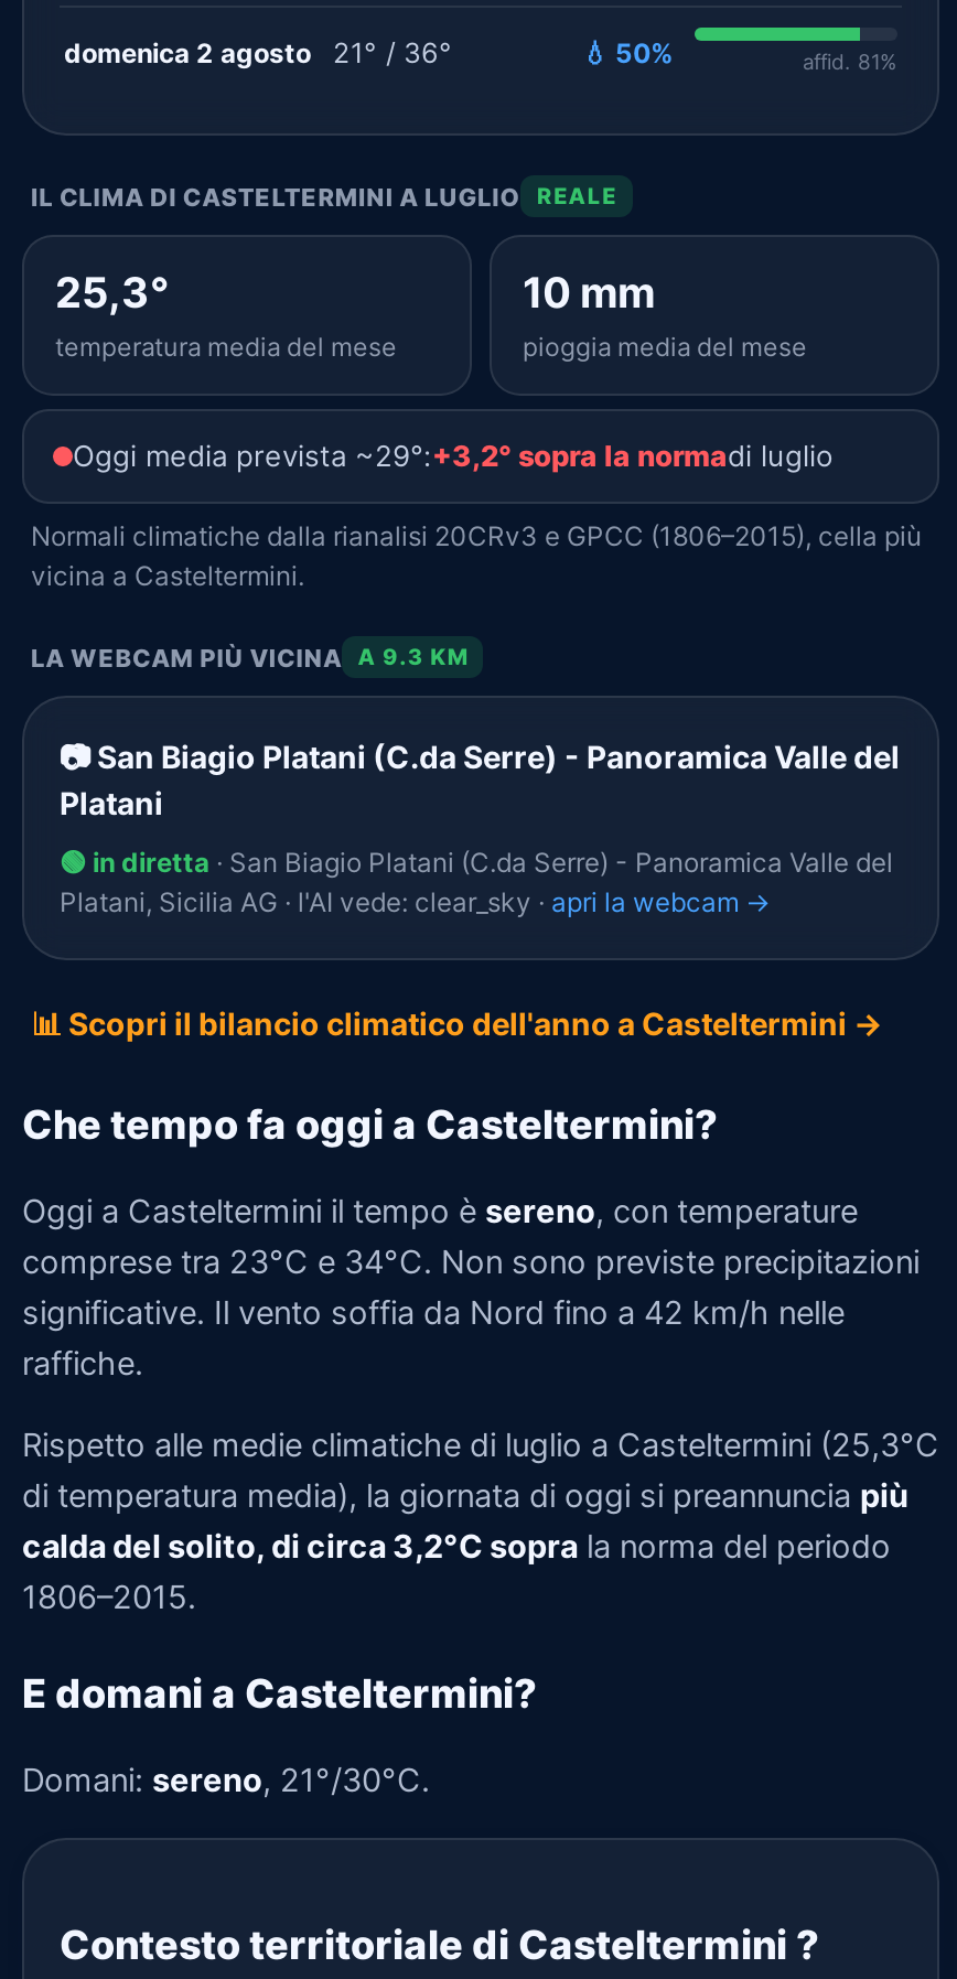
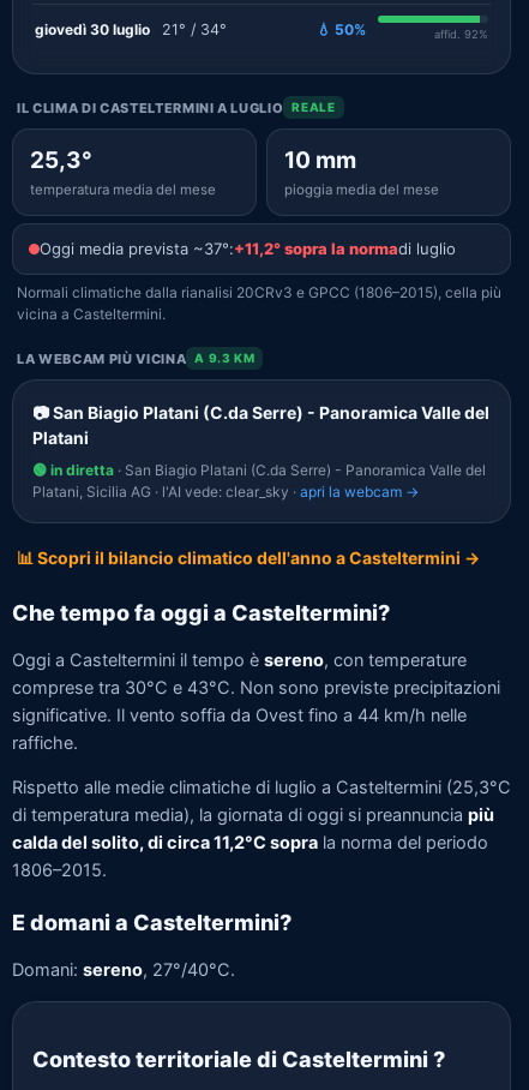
[64,35,452,68] domenica 2 agosto | 21° / 36° -> [35,20,227,38] giovedì 30 luglio | 21° / 34°
[803,50,897,74] affid. 81% -> [434,28,488,41] affid. 92%
[73,438,834,473] Oggi media prevista ~29°:+3,2° sopra la normadi luglio -> [40,239,456,258] Oggi media prevista ~37°:+11,2° sopra la normadi luglio
[22,1241,920,1281] comprese tra 23°C e 34°C. Non sono previste precipitazioni -> [12,676,500,698] comprese tra 30°C e 43°C. Non sono previste precipitazioni
[22,1292,845,1332] significative. Il vento soffia da Nord fino a 42 km/h nelle -> [12,704,467,726] significative. Il vento soffia da Ovest fino a 44 km/h nelle
[22,1527,891,1567] calda del solito, di circa 3,2°C sopra la norma del periodo -> [12,832,488,854] calda del solito, di circa 11,2°C sopra la norma del periodo
[22,1760,430,1799] Domani: sereno, 21°/30°C. -> [12,959,235,980] Domani: sereno, 27°/40°C.

